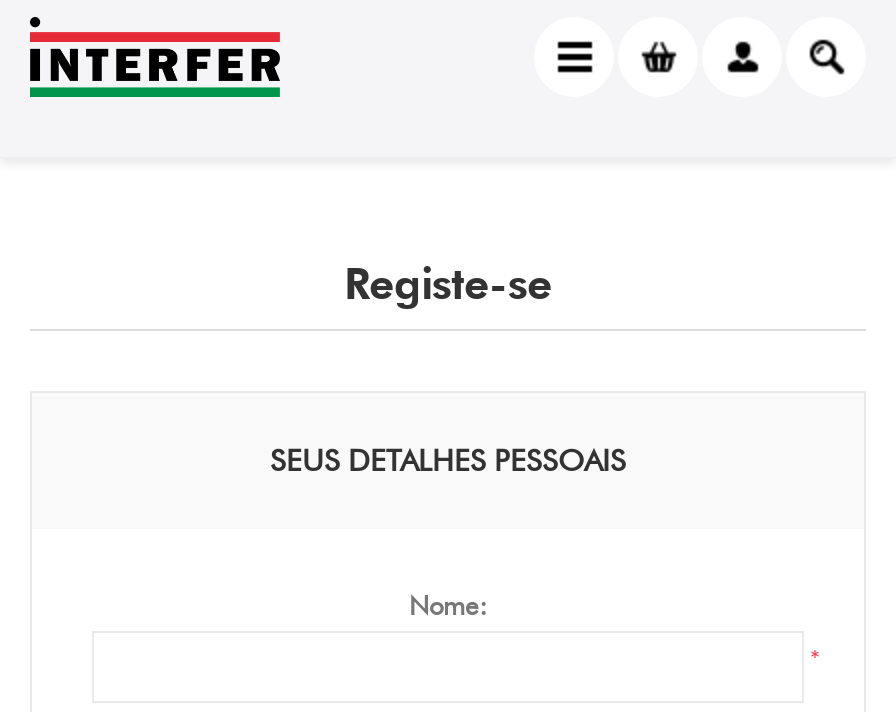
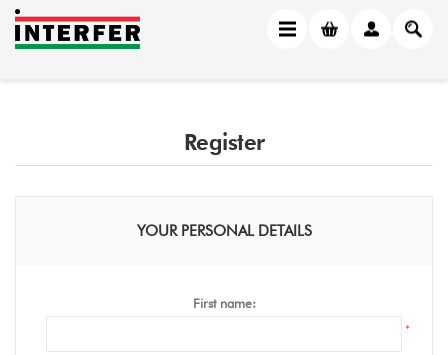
[344,257,552,309] Registe-se -> [183,129,264,155] Register
[270,443,626,479] SEUS DETALHES PESSOAIS -> [136,222,311,240] YOUR PERSONAL DETAILS
[409,589,487,621] Nome: -> [192,295,255,311] First name:

